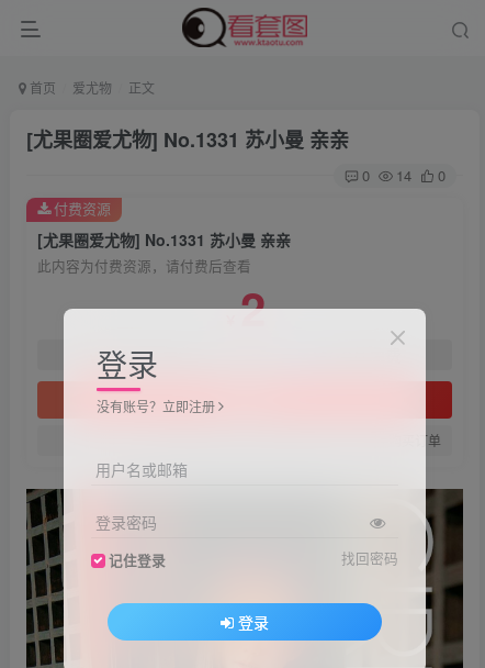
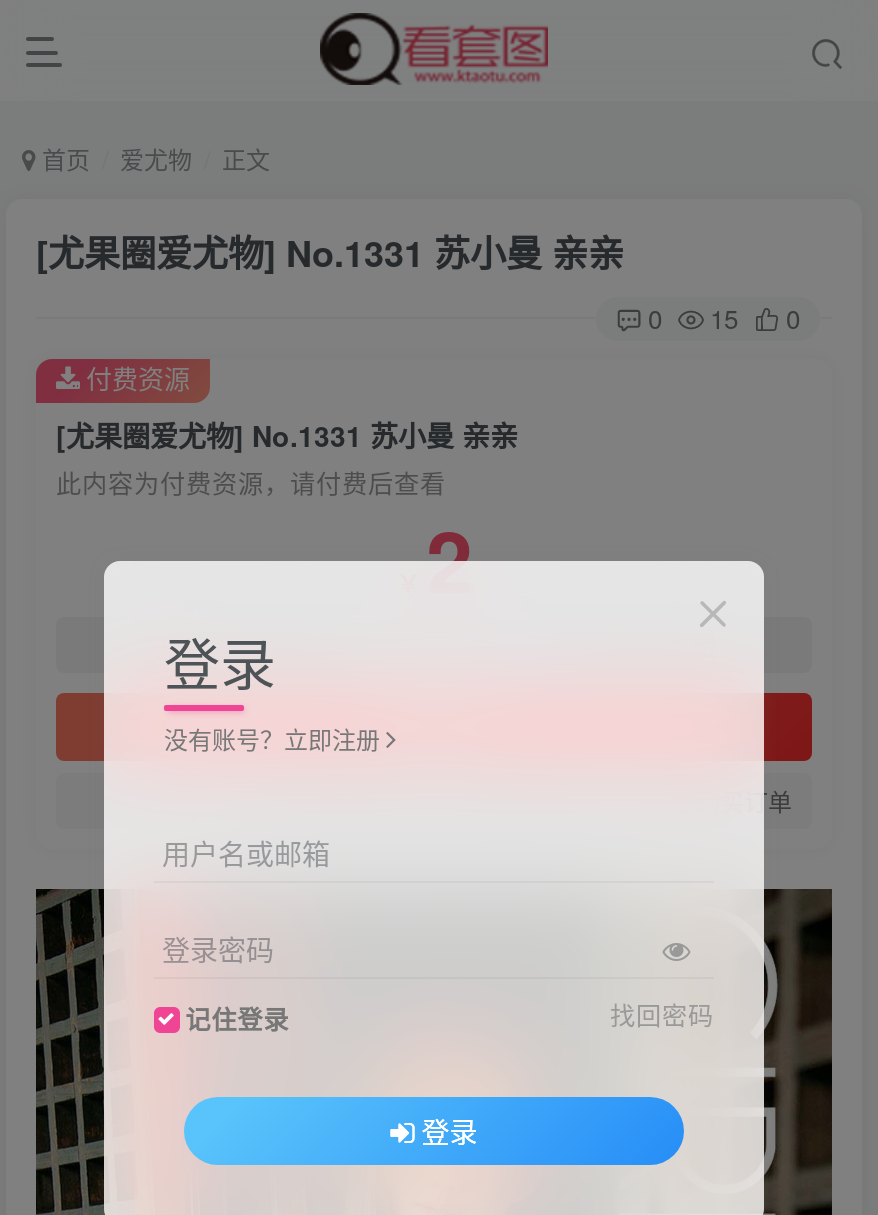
[362,165,445,186] 0 14 0 -> [648,299,800,337] 0 15 0

